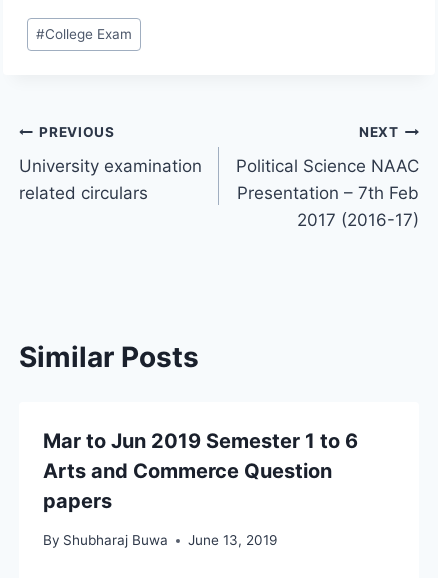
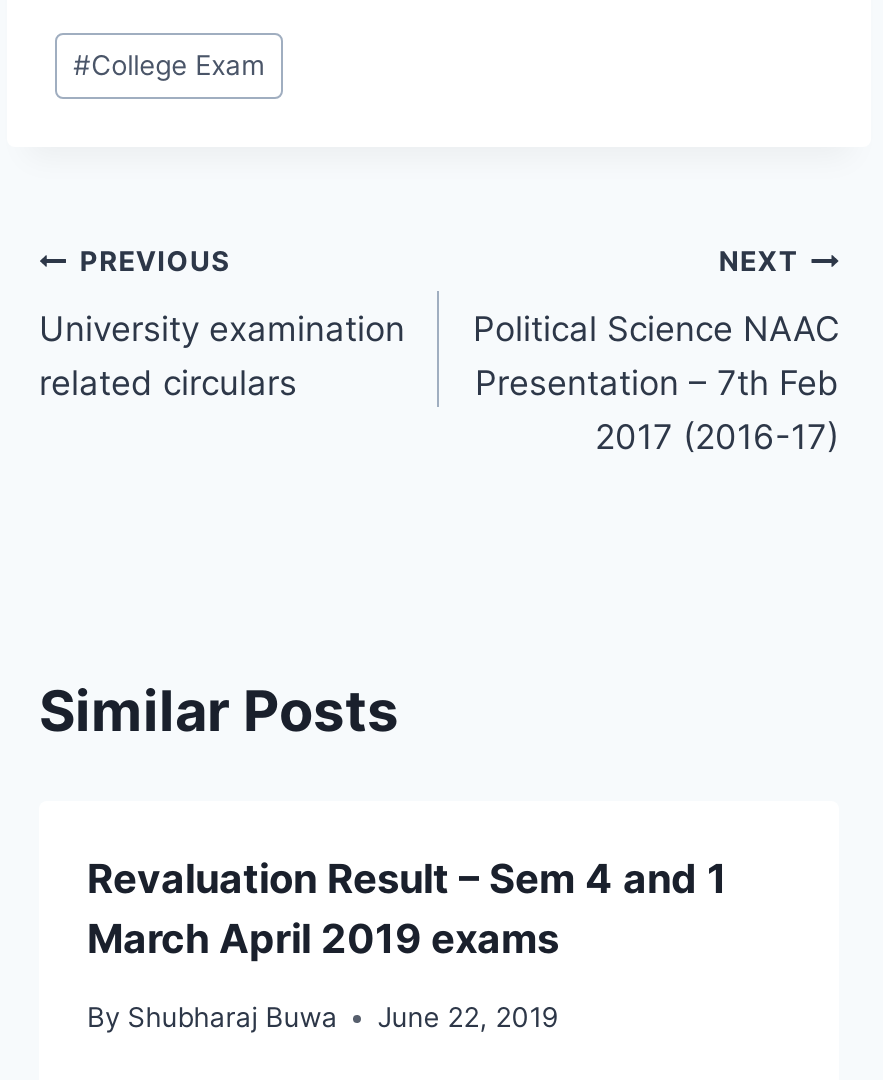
[43,429,358,513] Mar to Jun 2019 Semester 1 to 6 | Arts and Commerce Question | papers -> [87,856,727,964] Revaluation Result – Sem 4 and 1 | March April 2019 exams
[43,532,277,548] By Shubharaj Buwa June 13, 2019 -> [87,1001,557,1033] By Shubharaj Buwa June 22, 2019

